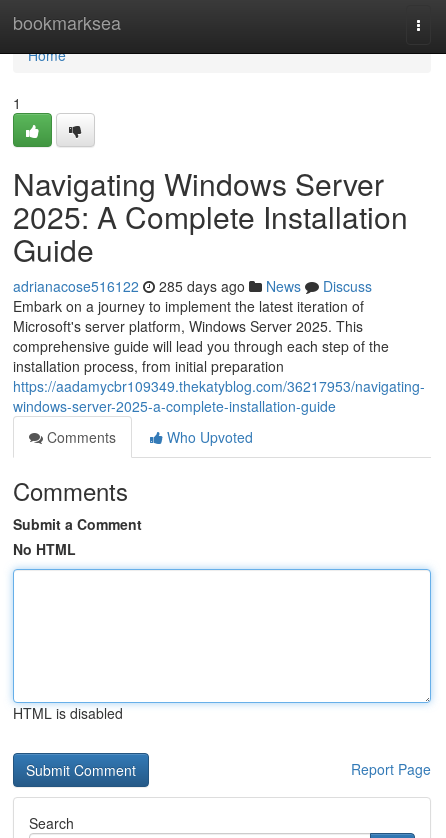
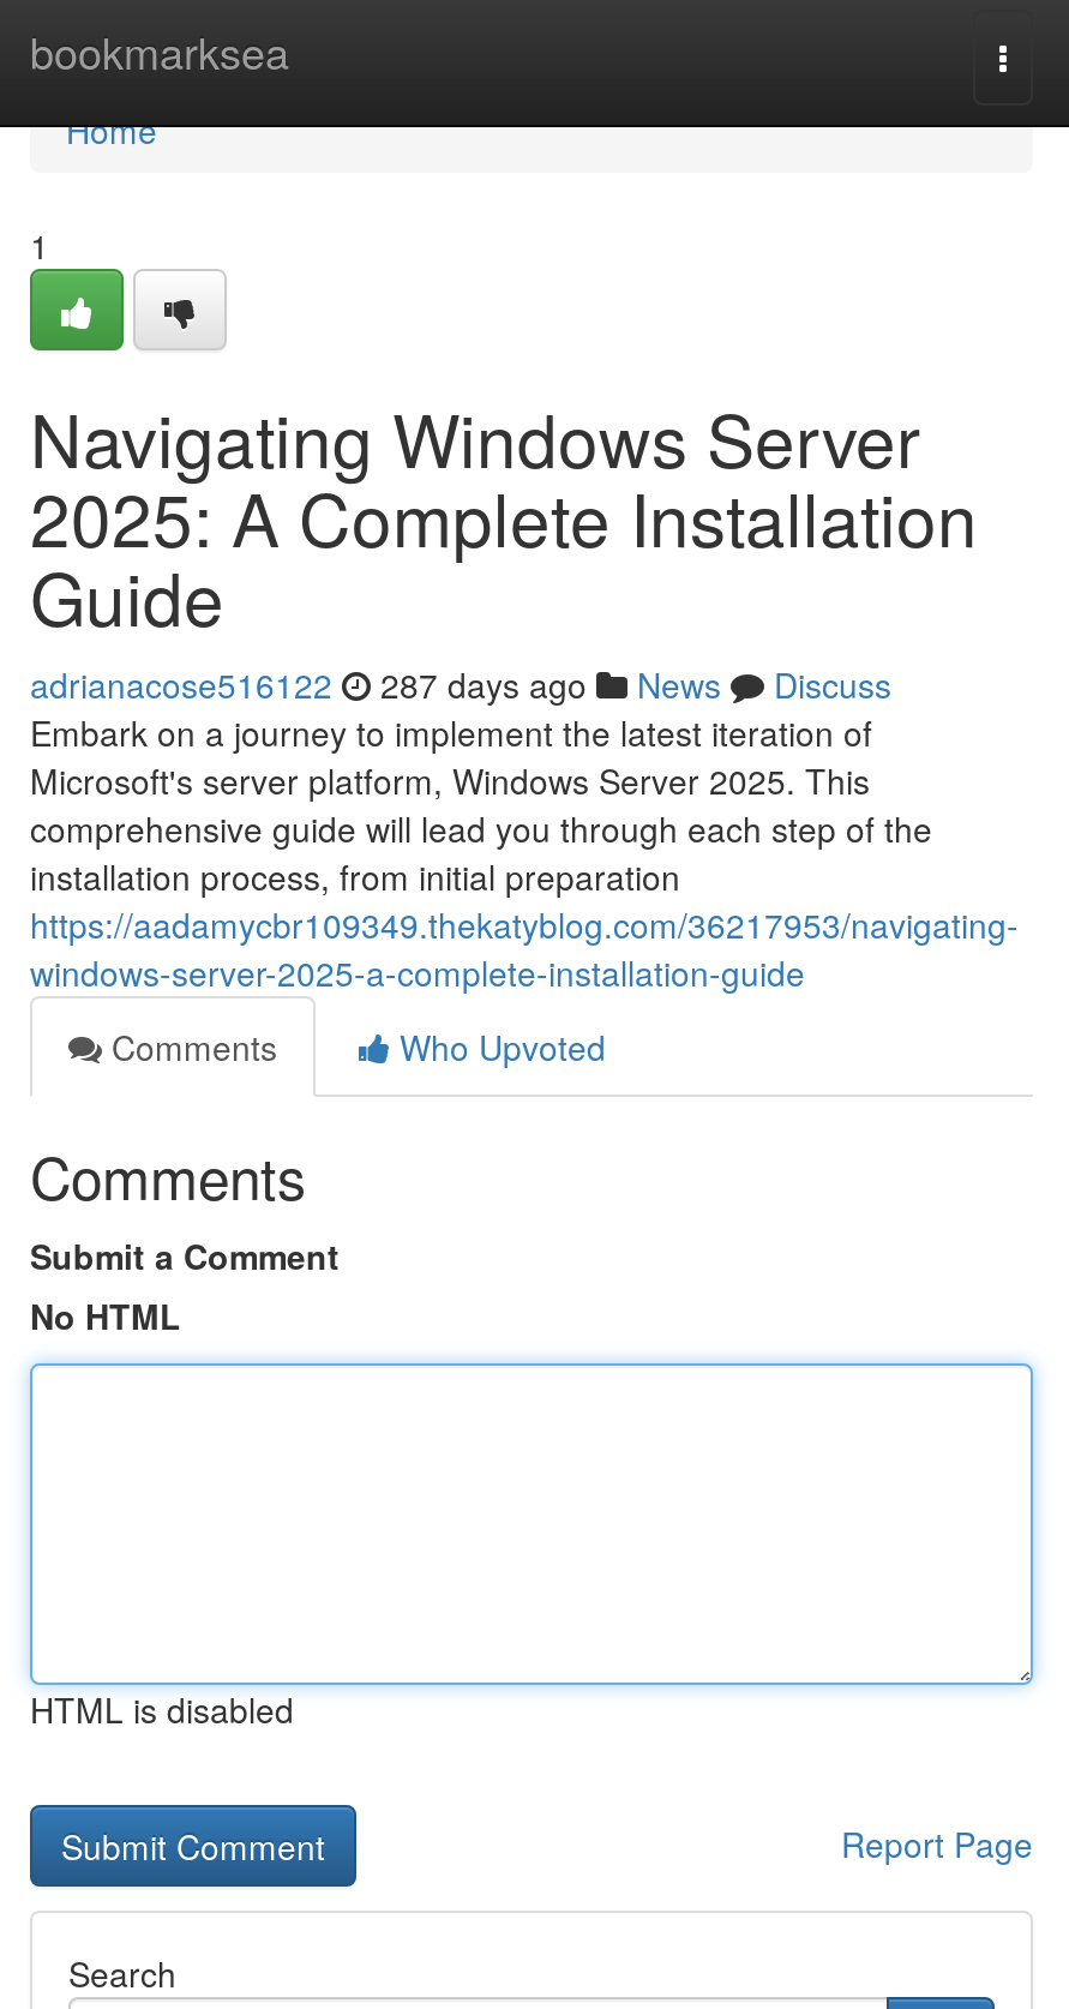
[13,276,372,296] adrianacose516122 285 days ago News Discuss -> [30,660,891,708] adrianacose516122 287 days ago News Discuss

